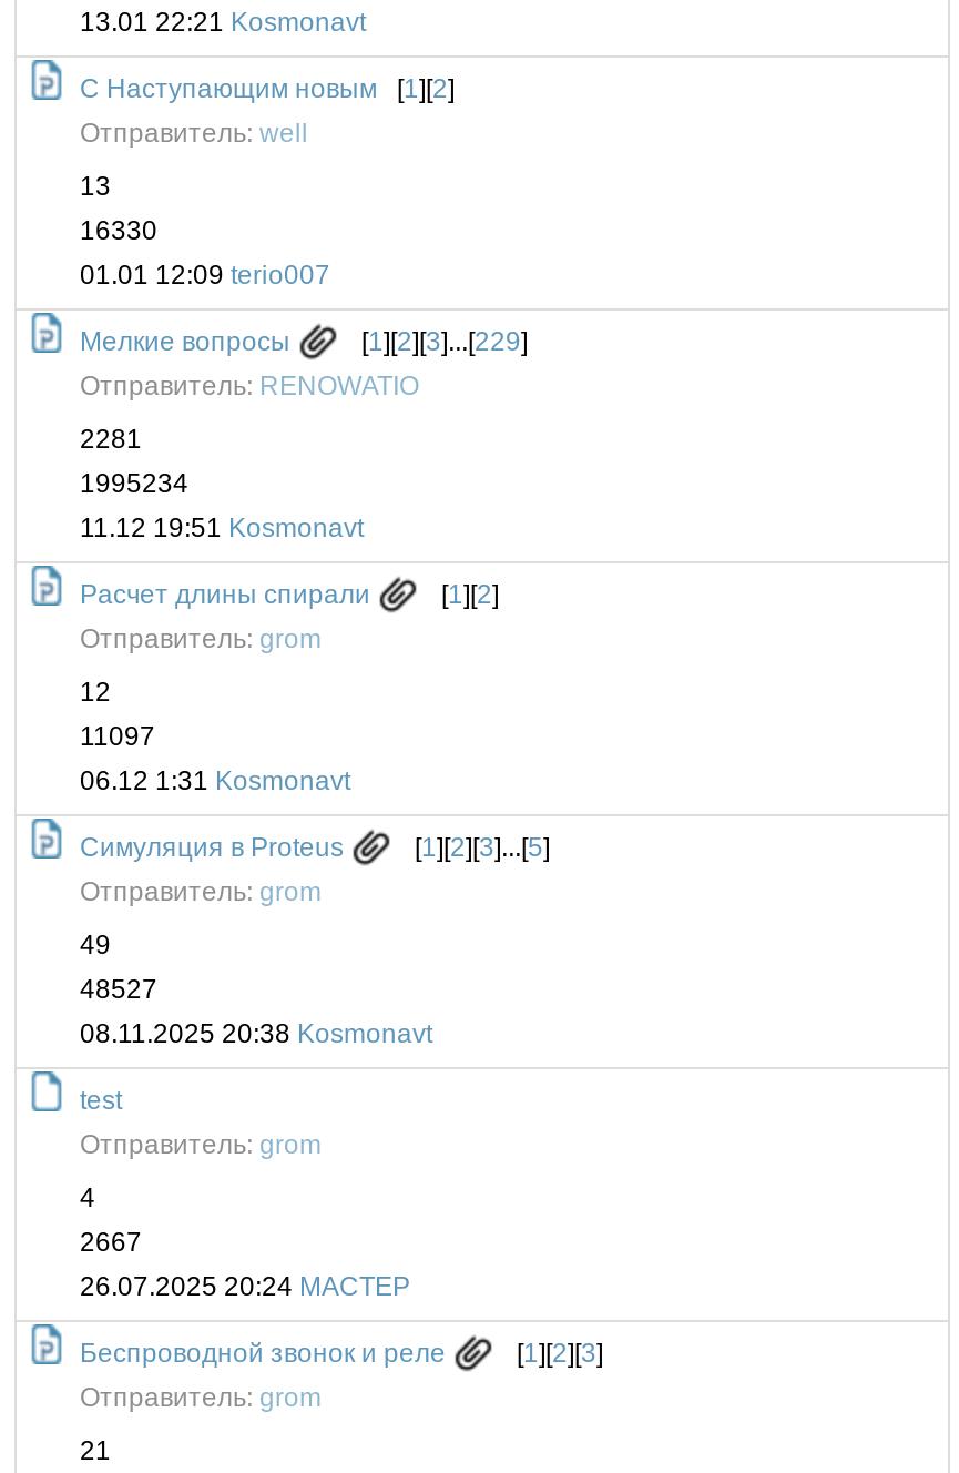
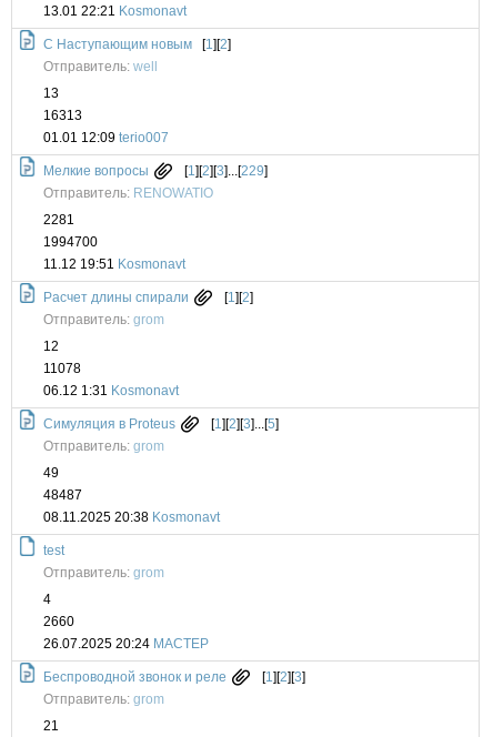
[80,215,157,246] 16330 -> [44,108,83,123] 16313
[80,468,188,499] 1995234 -> [44,234,98,250] 1994700
[80,721,155,752] 11097 -> [44,361,81,376] 11078
[80,974,157,1005] 48527 -> [44,487,83,503] 48487
[80,1227,142,1258] 2667 -> [44,614,75,629] 2660

